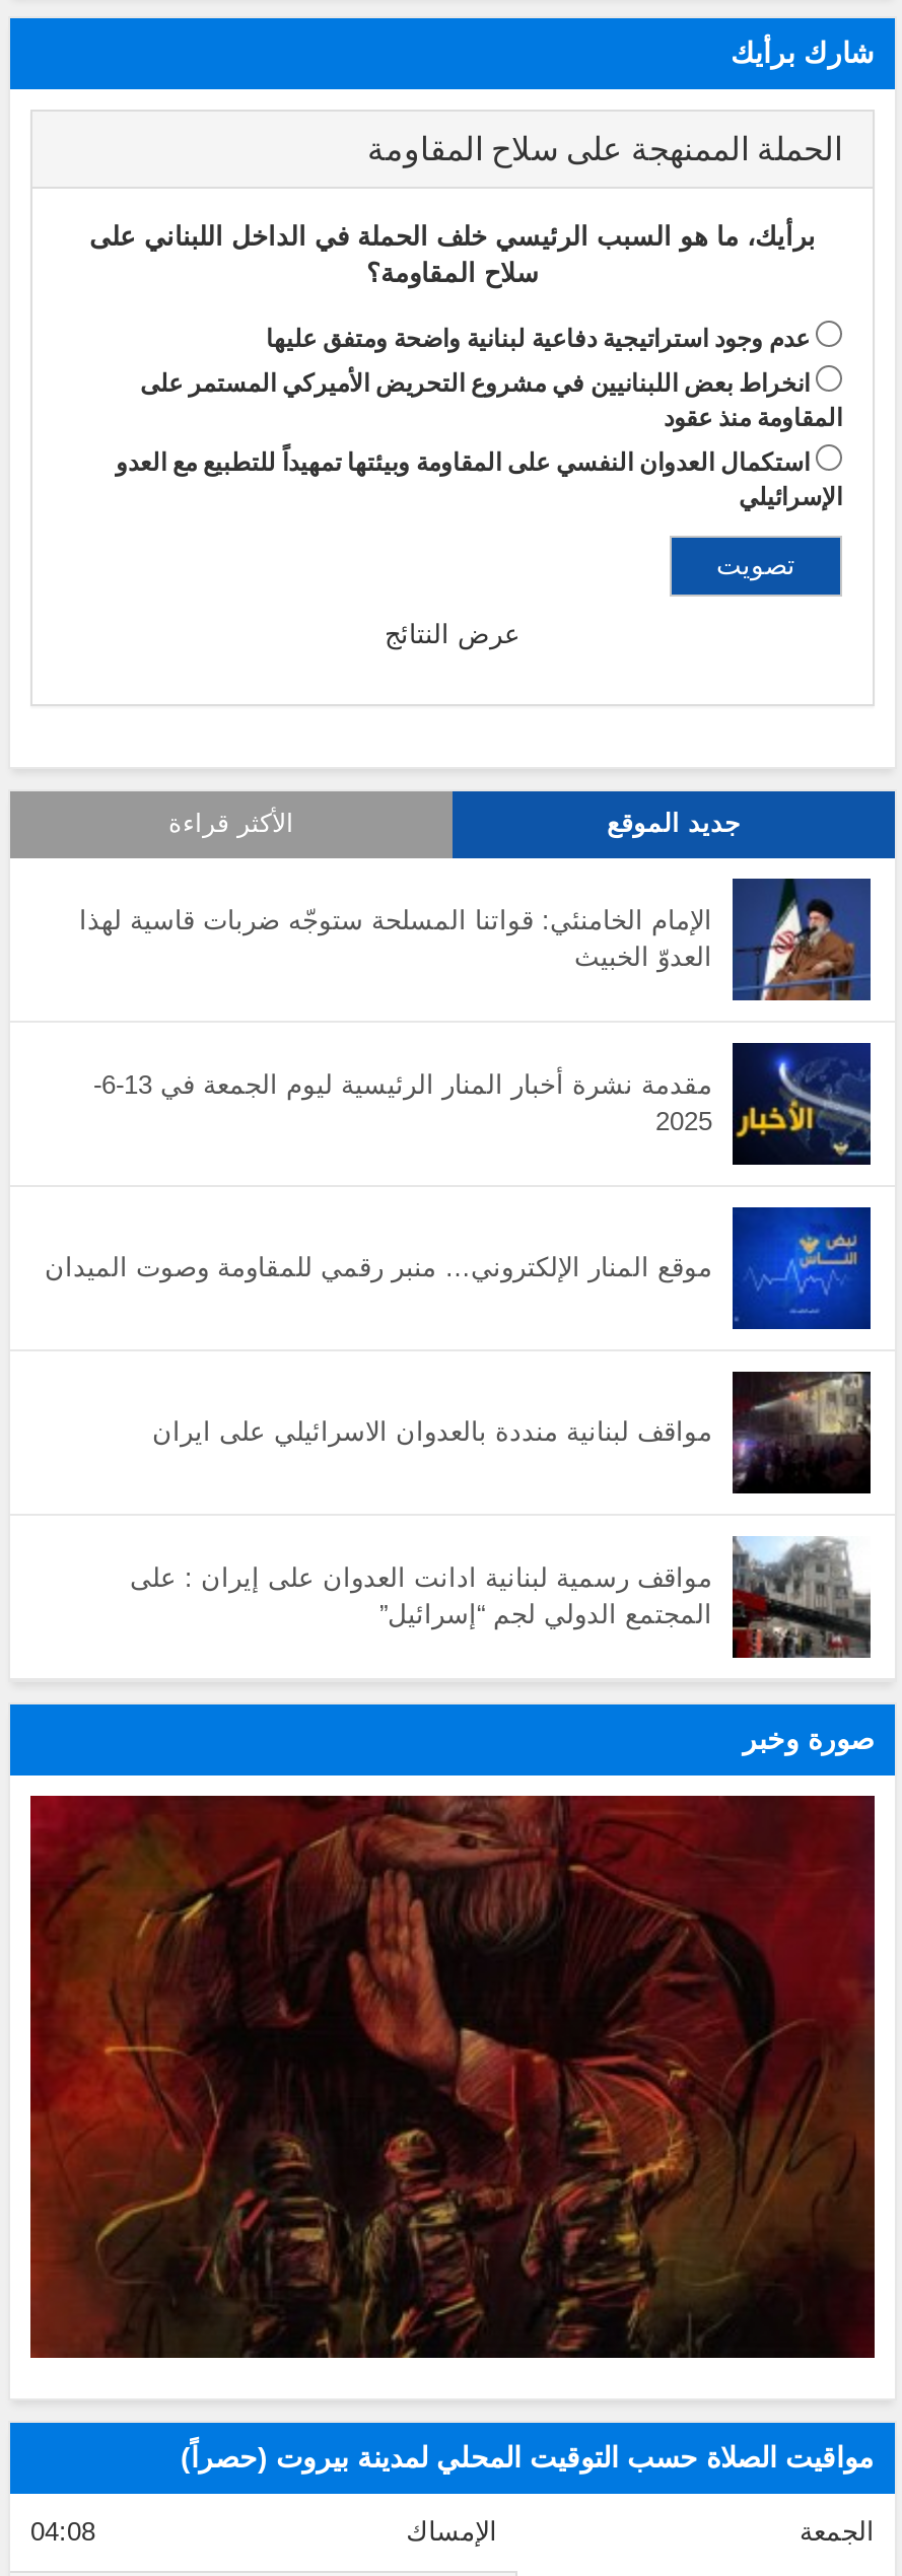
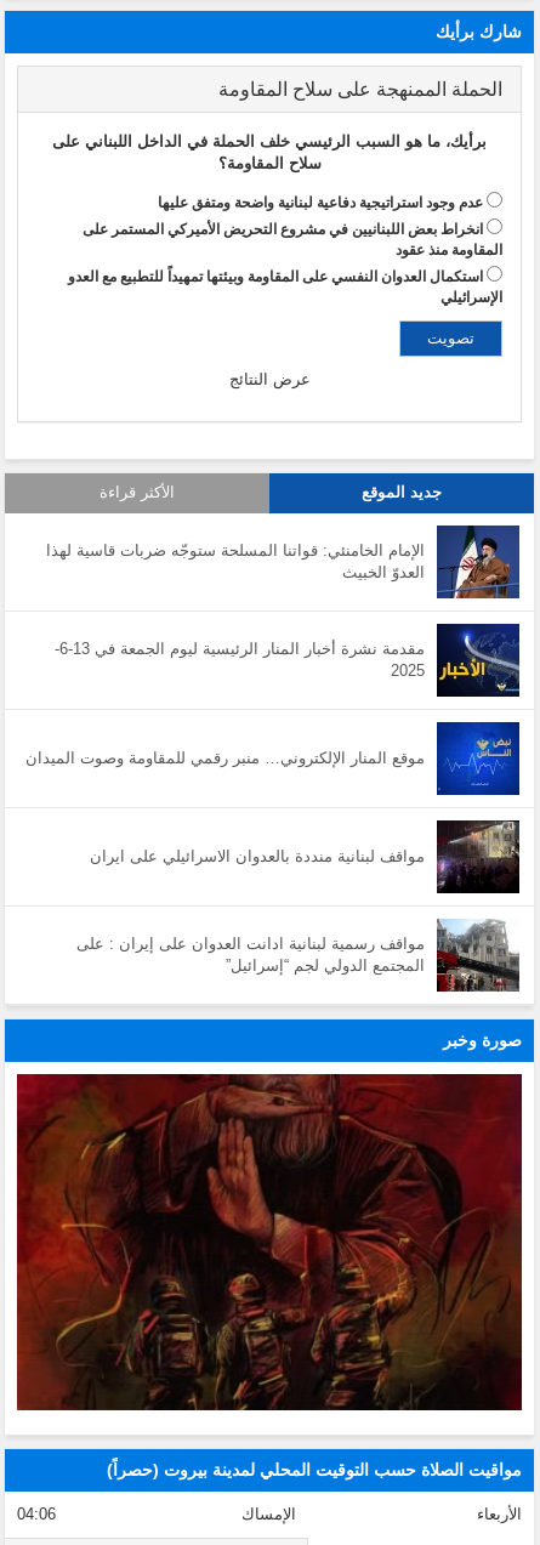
[32,2517,97,2547] 04:08 -> [18,1505,57,1524] 04:06
[802,2517,877,2547] الجمعة -> [478,1505,523,1524] الأربعاء

